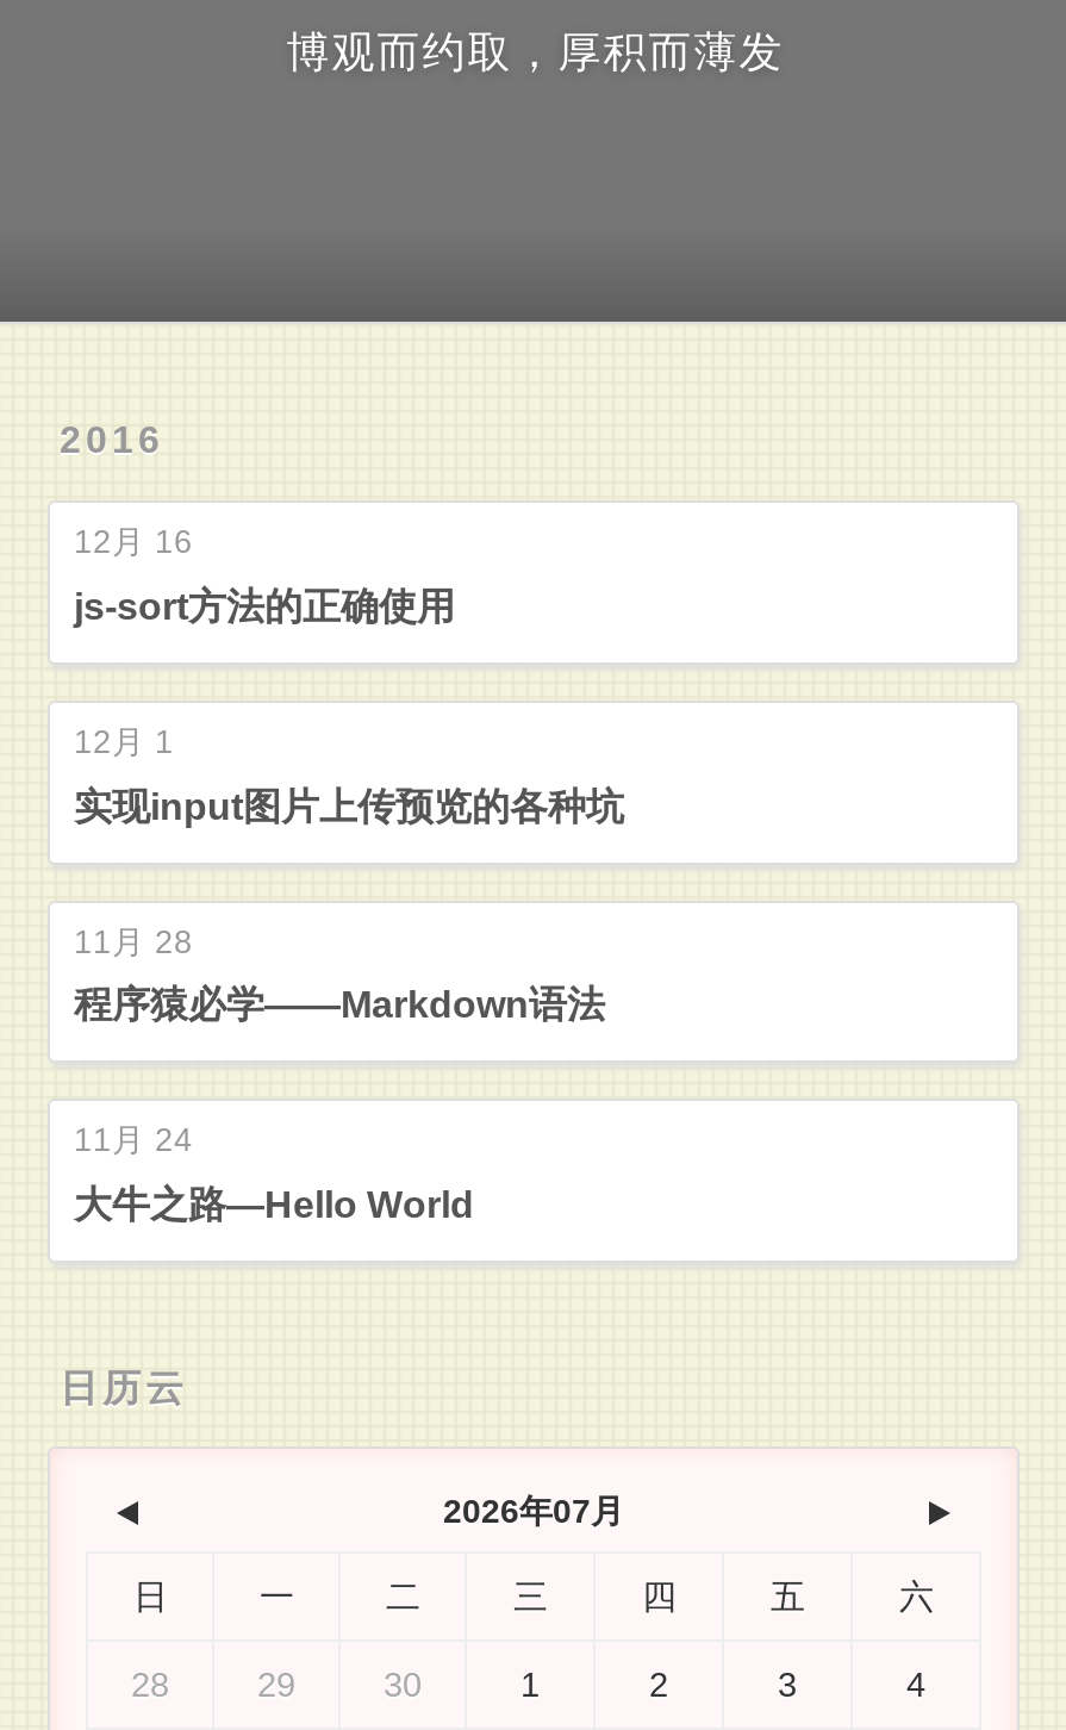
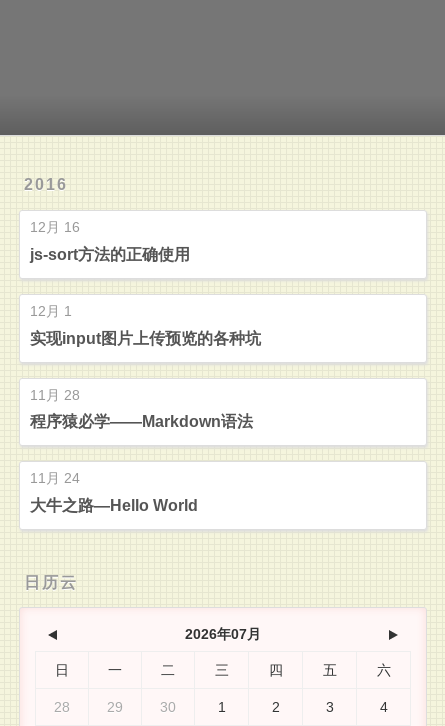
[286,29,784,76] 博观而约取，厚积而薄发 -> none

